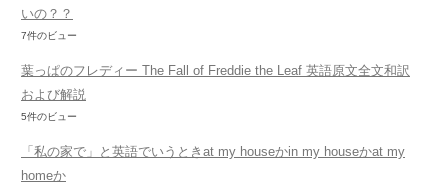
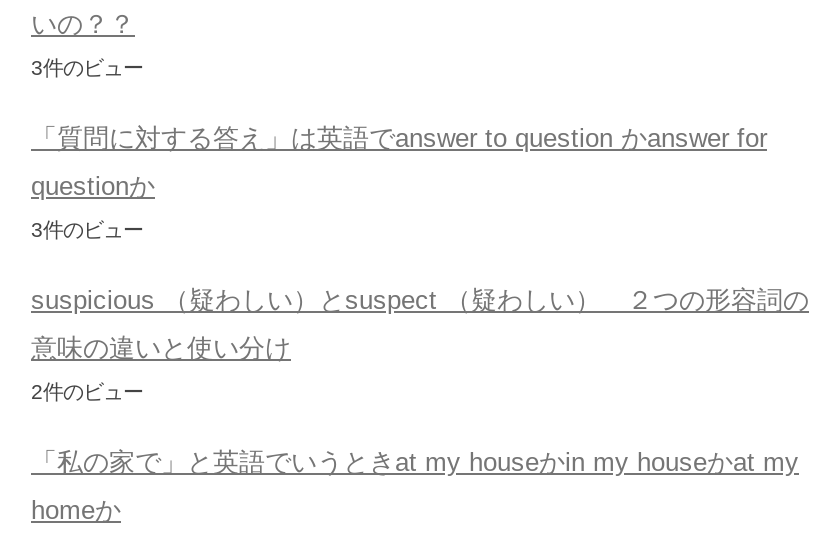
[21,30,410,122] 7件のビュー | 葉っぱのフレディー The Fall of Freddie the Leaf 英語原文全文和訳 | および解説 | 5件のビュー -> [31,57,809,403] 3件のビュー | 「質問に対する答え」は英語でanswer to question かanswer for | questionか | 3件のビュー | suspicious （疑わしい）とsuspect （疑わしい） ２つの形容詞の | 意味の違いと使い分け | 2件のビュー

